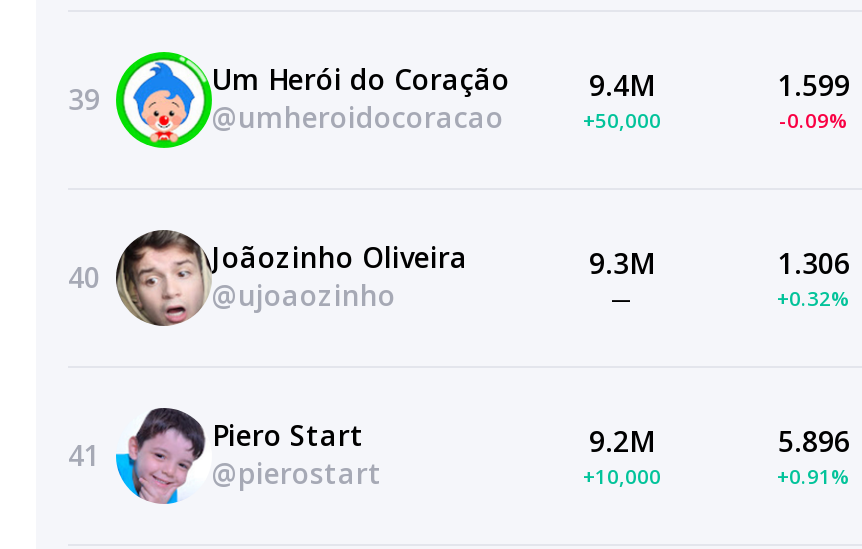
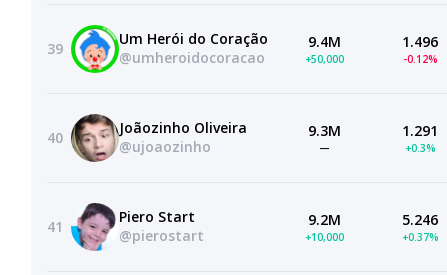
[778,66,850,104] 1.599 -> [402,32,438,51] 1.496
[779,106,849,134] -0.09% -> [402,52,437,66] -0.12%
[778,244,850,282] 1.306 -> [402,121,438,140] 1.291
[777,284,851,312] +0.32% -> [404,141,435,155] +0.3%
[778,422,850,460] 5.896 -> [402,210,438,229] 5.246
[777,462,851,490] +0.91% -> [401,230,438,244] +0.37%

